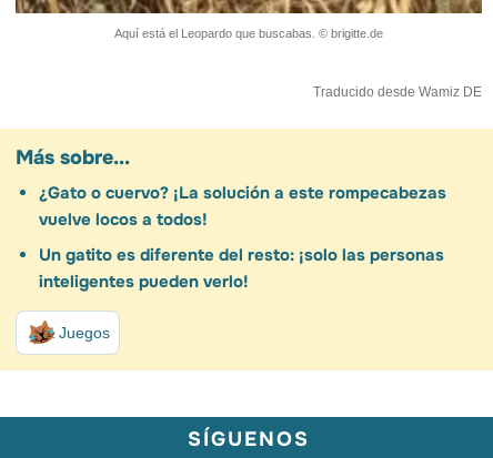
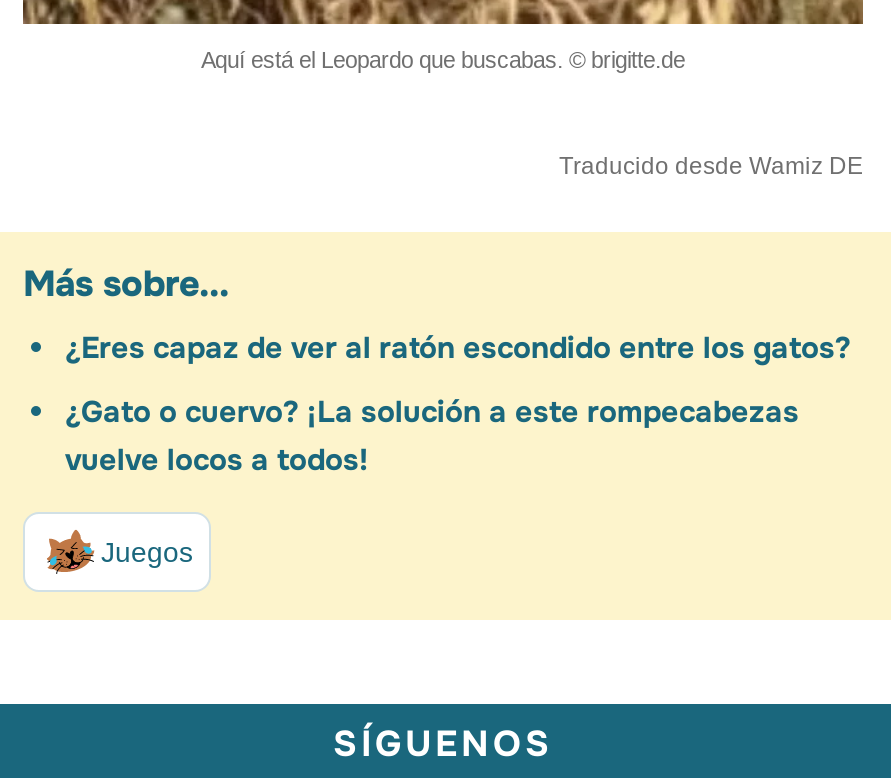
none -> [65,328,851,368] ¿Eres capaz de ver al ratón escondido entre los gatos?
moved [39,182,446,230] -> [65,392,799,480]: ¿Gato o cuervo? ¡La solución a este rompecabezas | vuelve locos a todos!
[39,244,444,293] Un gatito es diferente del resto: ¡solo las personas | inteligentes pueden verlo! -> none

